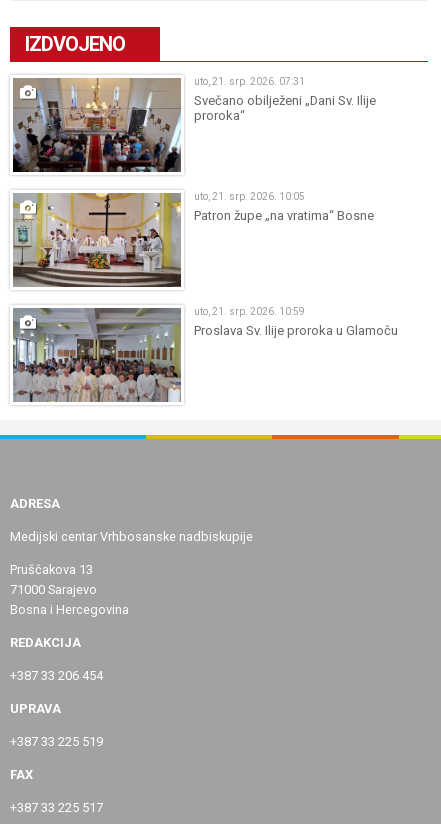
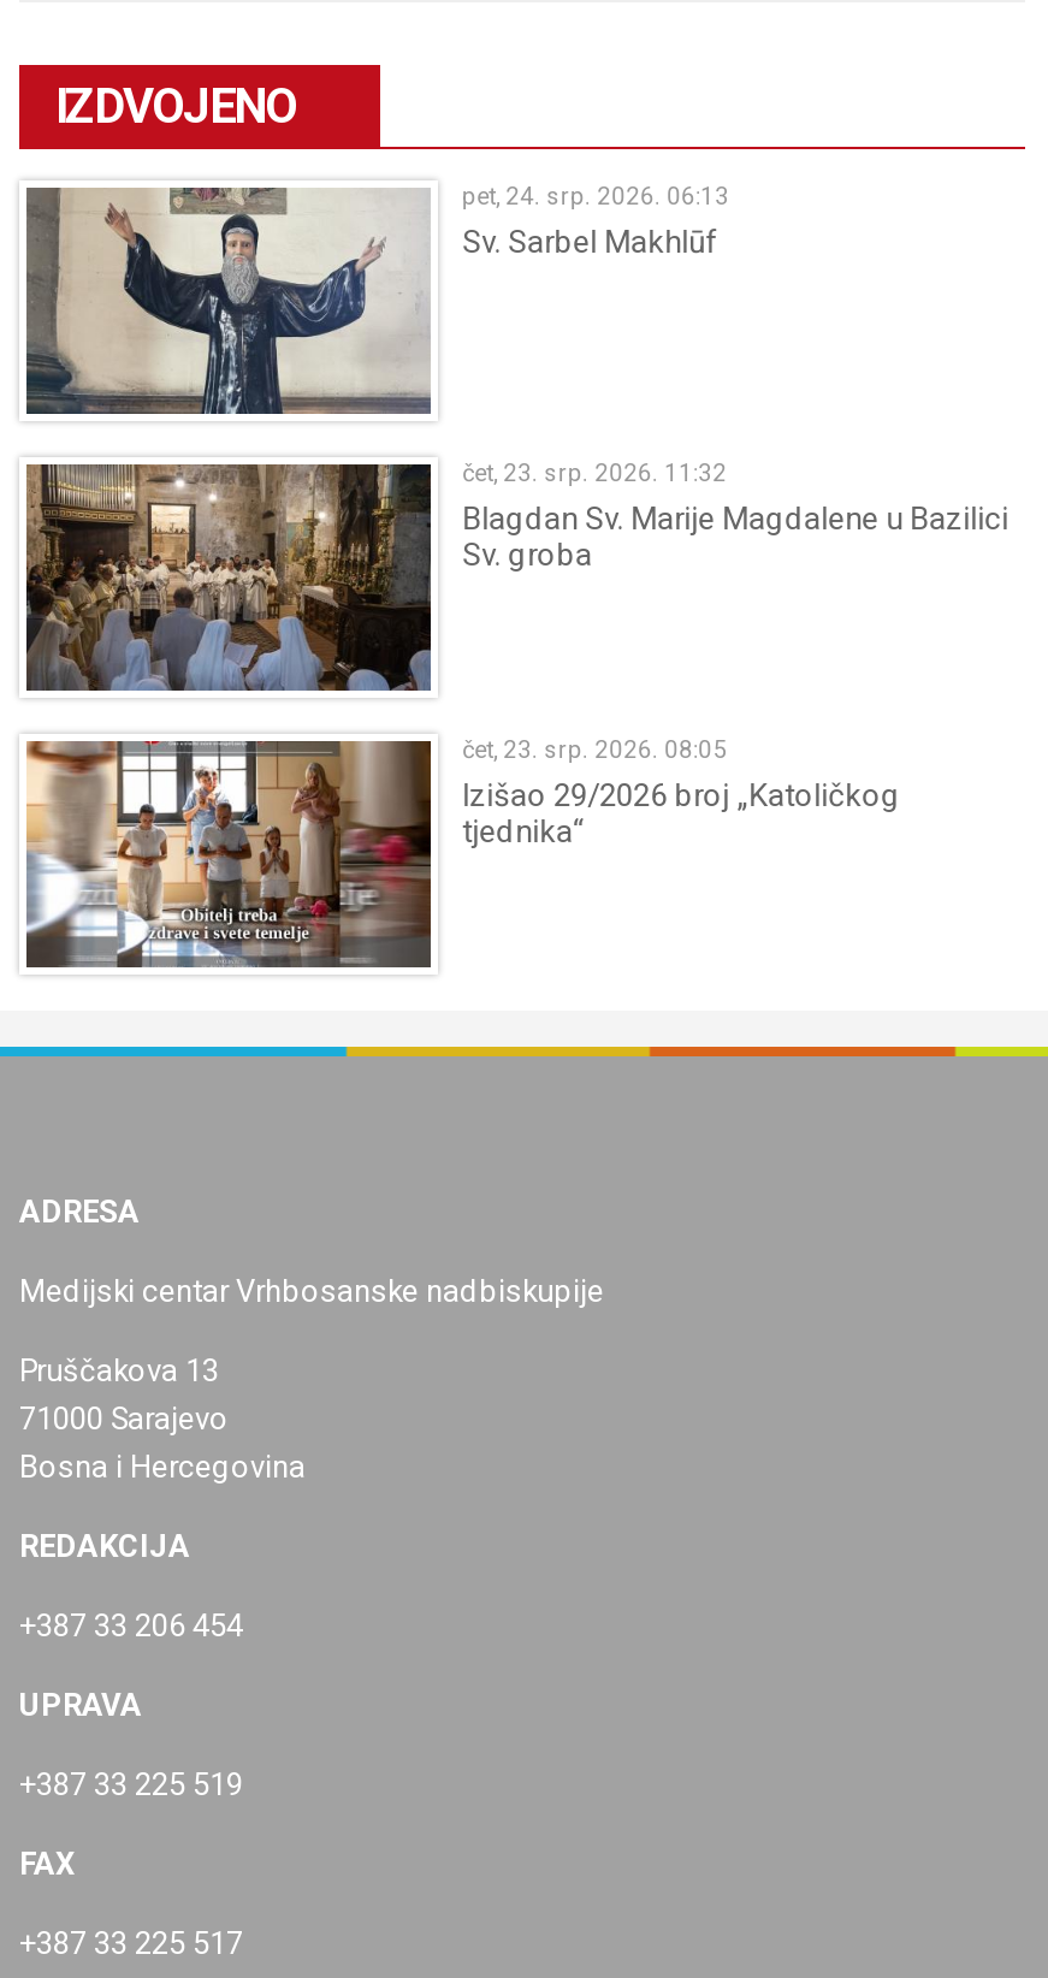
[13,76,376,173] [image] | uto, 21. srp. 2026. 07:31 | Svečano obilježeni „Dani Sv. Ilije | proroka“ -> [24,182,730,416] [image] | pet, 24. srp. 2026. 06:13 | Sv. Sarbel Makhlūf
[13,191,374,288] [image] | uto, 21. srp. 2026. 10:05 | Patron župe „na vratima“ Bosne -> [26,459,1009,693] [image] | čet, 23. srp. 2026. 11:32 | Blagdan Sv. Marije Magdalene u Bazilici | Sv. groba
[12,306,398,402] [image] | uto, 21. srp. 2026. 10:59 | Proslava Sv. Ilije proroka u Glamoču -> [24,736,900,970] [image] | čet, 23. srp. 2026. 08:05 | Izišao 29/2026 broj „Katoličkog | tjednika“

